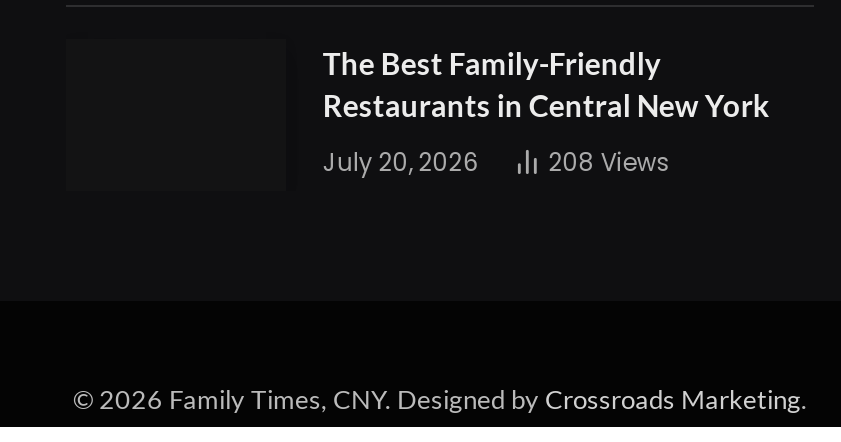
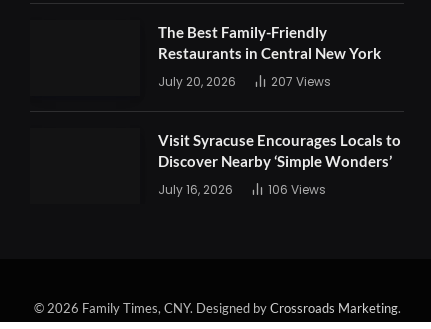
[549,145,671,179] 208 Views -> [158,73,401,198] 207 Views | Visit Syracuse Encourages Locals to | Discover Nearby ‘Simple Wonders’ | July 16, 2026 | 106 Views

